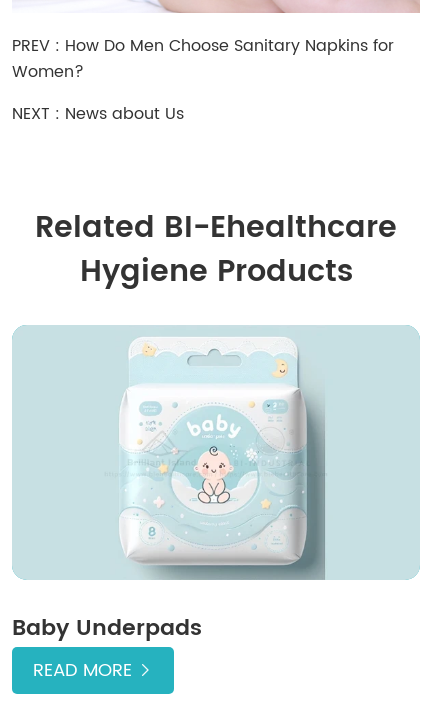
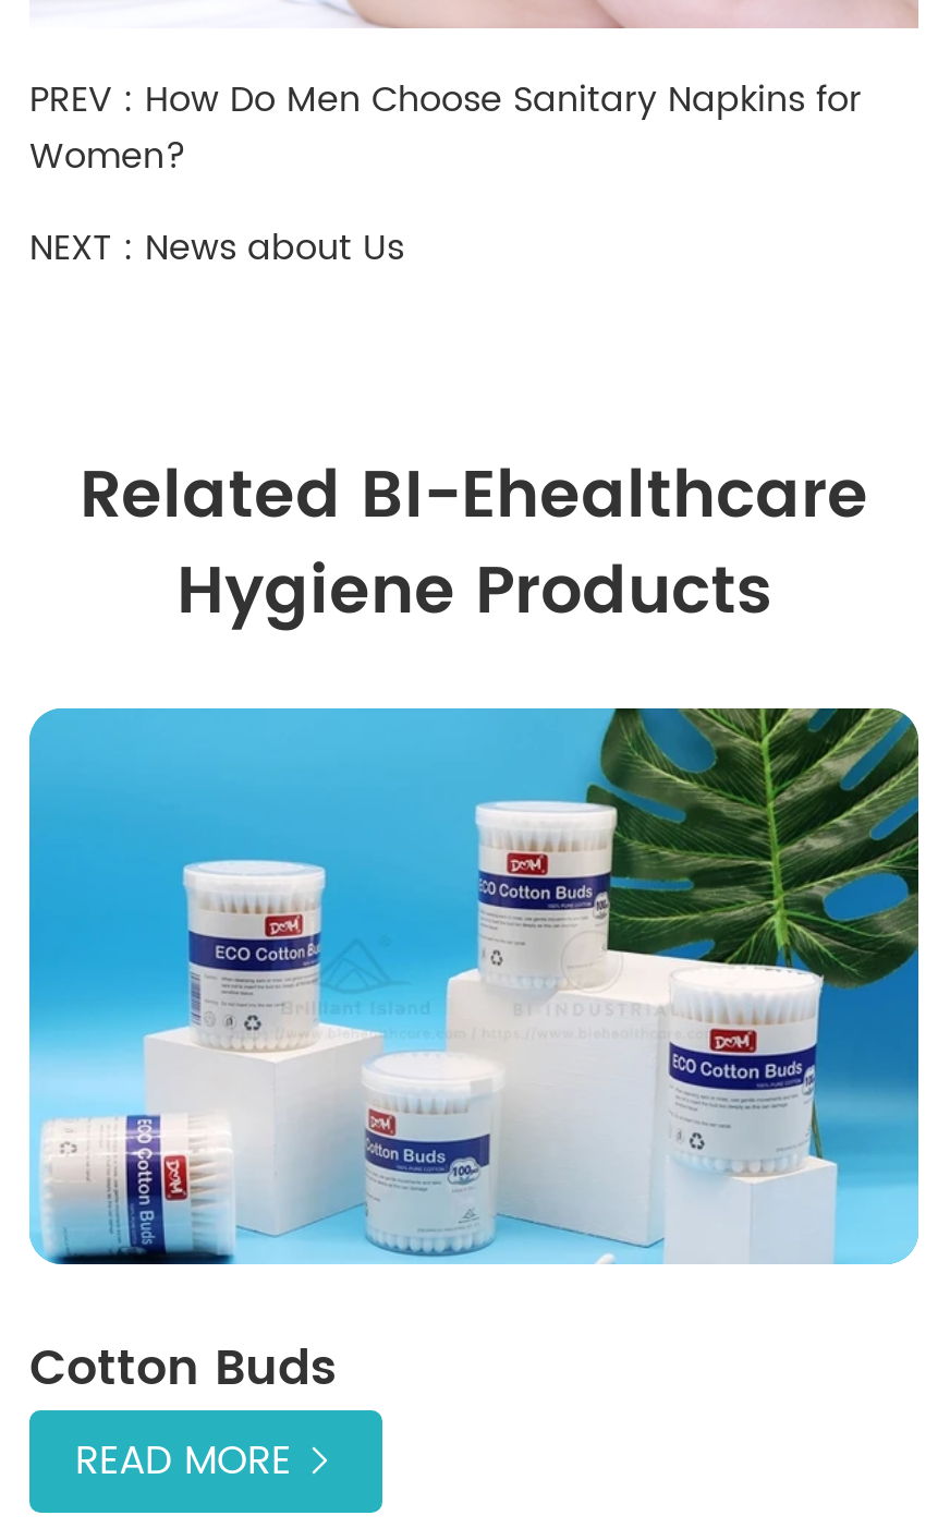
[12,325,420,647] [image] | Baby Underpads -> [29,706,921,1411] [image] | Cotton Buds

